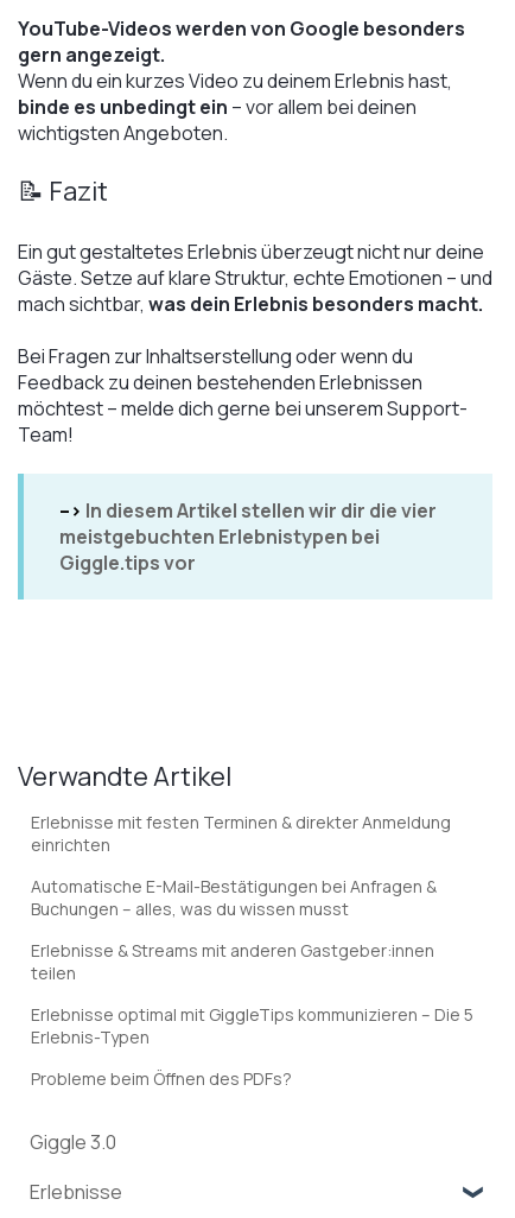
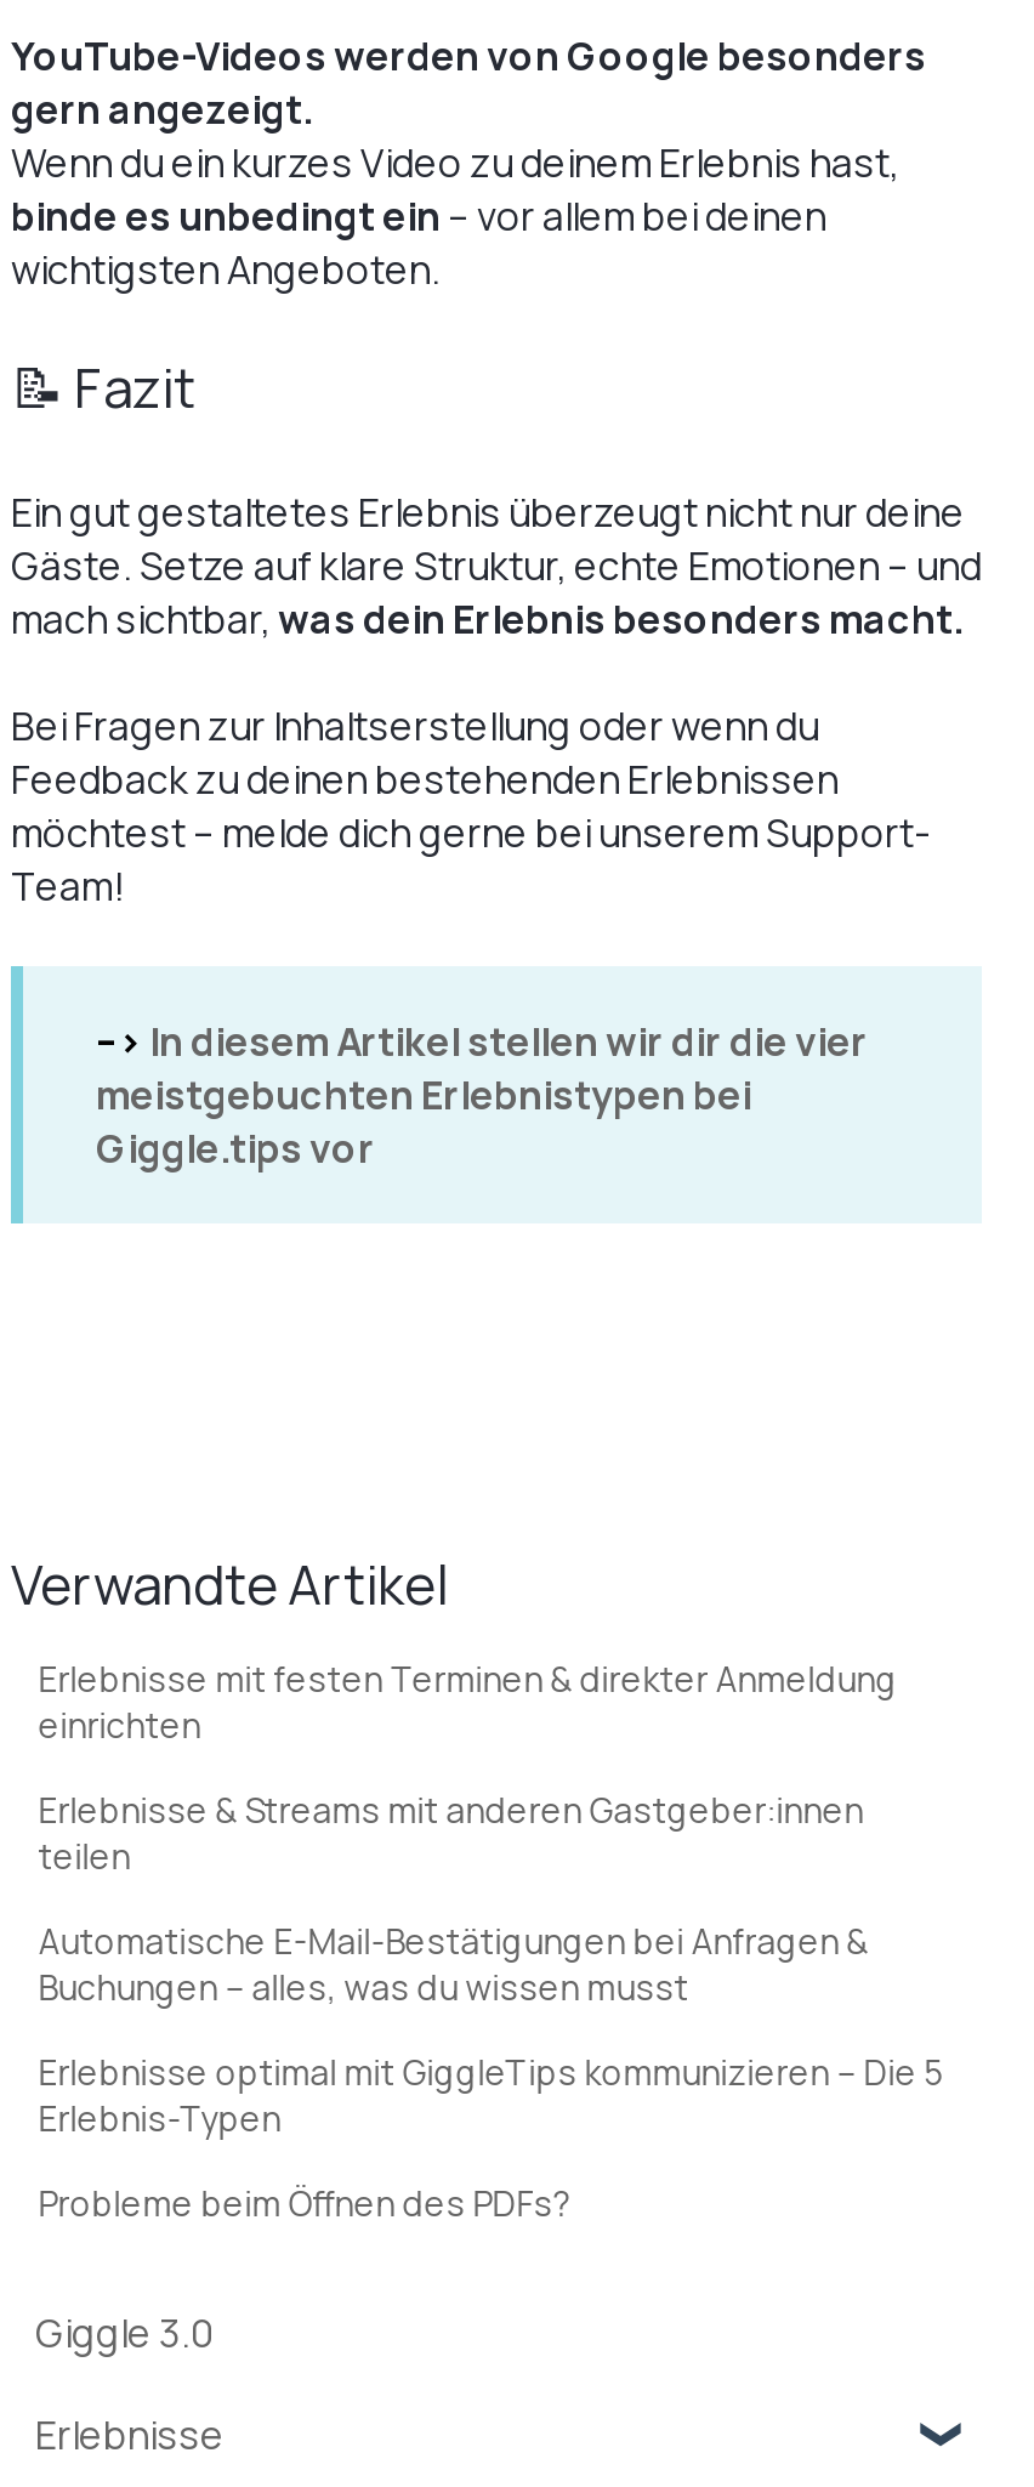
moved [31,875,437,920] -> [38,1918,868,2010]: Automatische E-Mail-Bestätigungen bei Anfragen & | Buchungen – alles, was du wissen musst
moved [31,939,435,984] -> [38,1787,863,1879]: Erlebnisse & Streams mit anderen Gastgeber:innen | teilen

